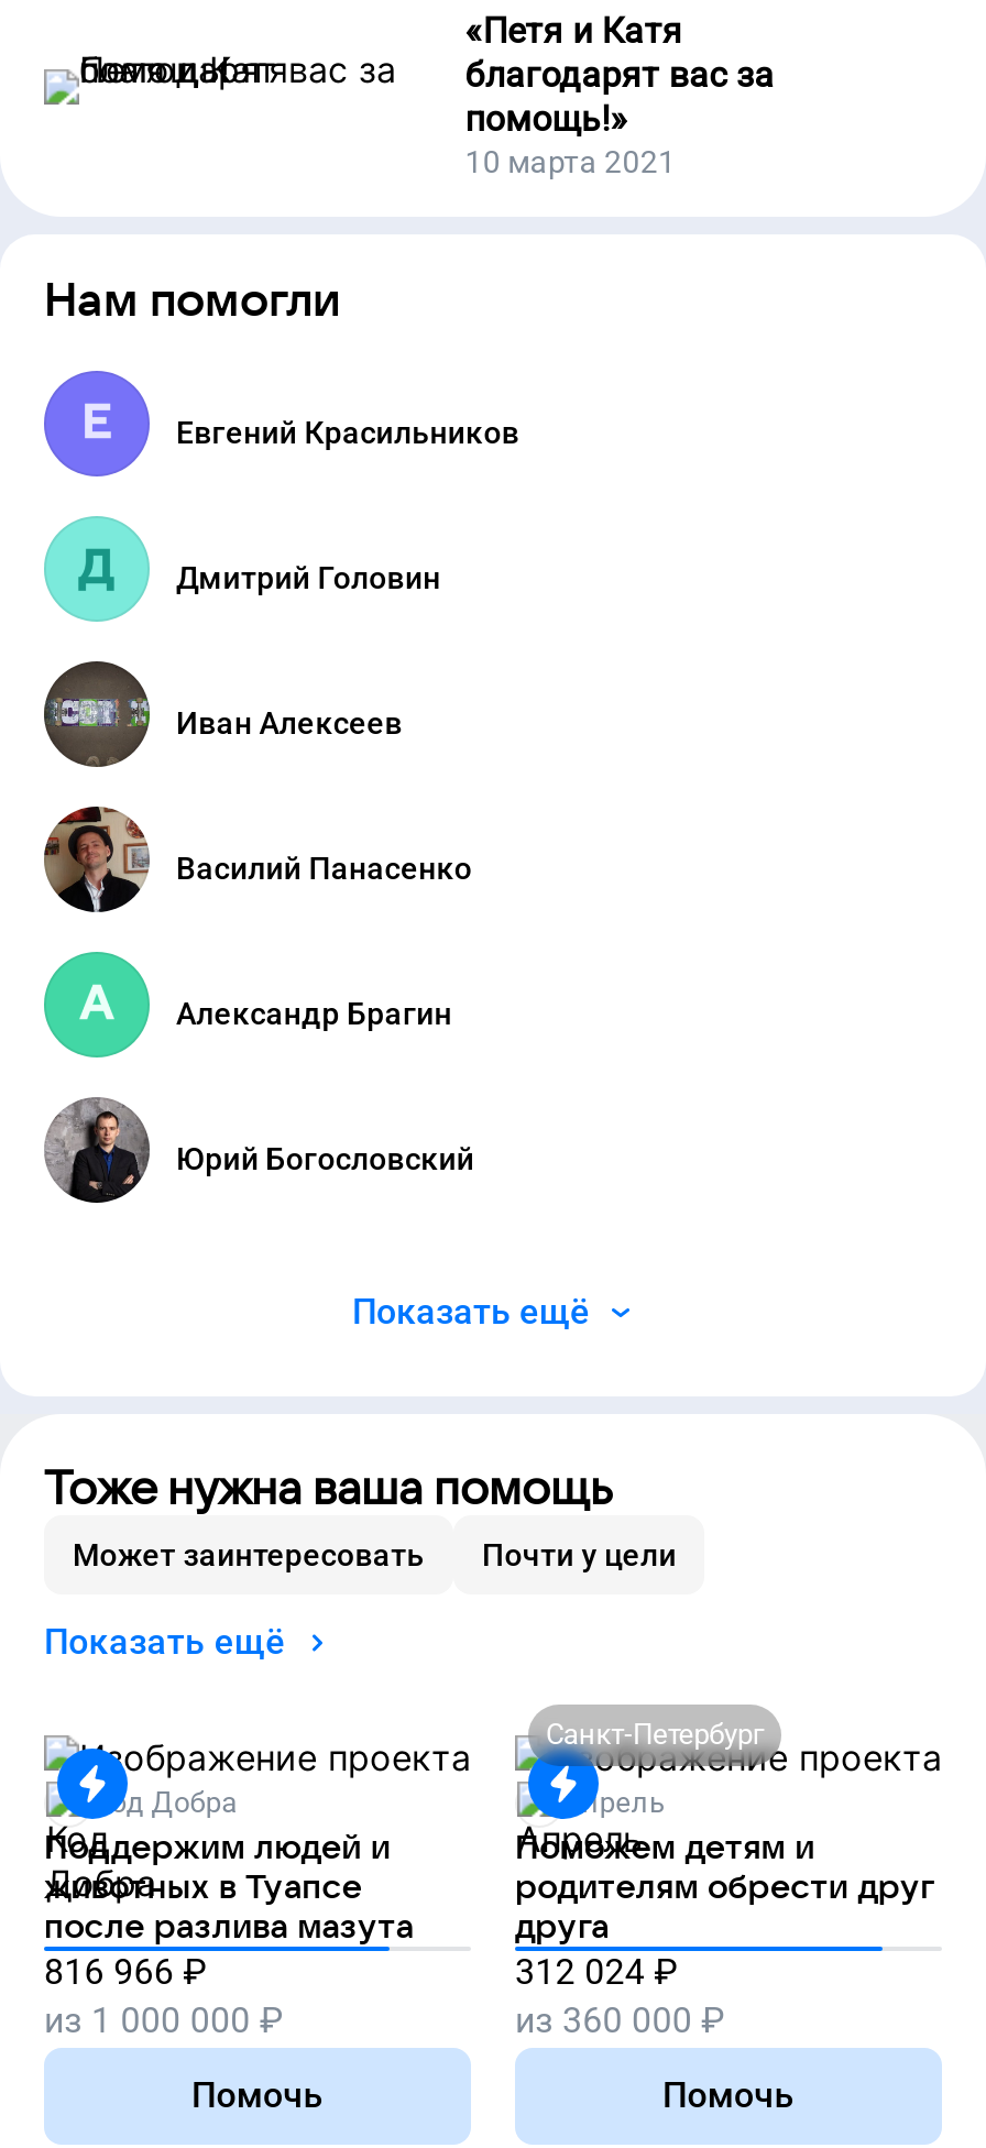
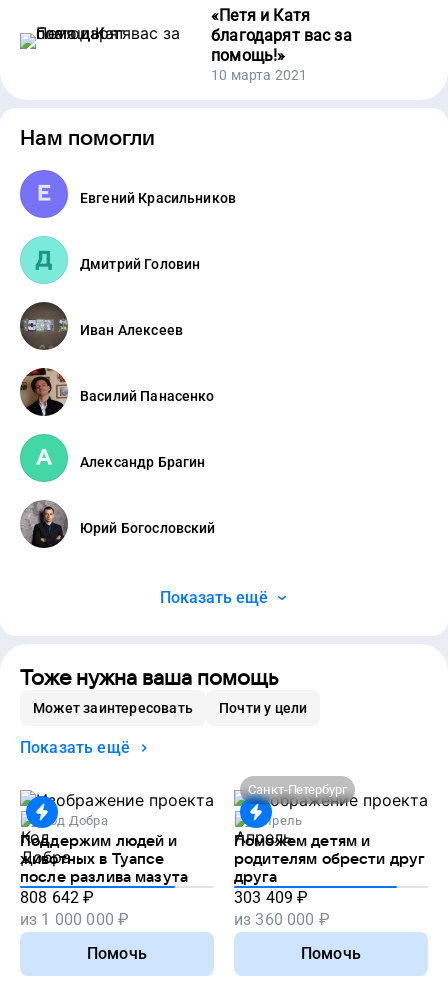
[44,1952,208,1994] 816 966 ₽ -> [20,888,94,907] 808 642 ₽
[515,1952,679,1994] 312 024 ₽ -> [234,888,308,907] 303 409 ₽

